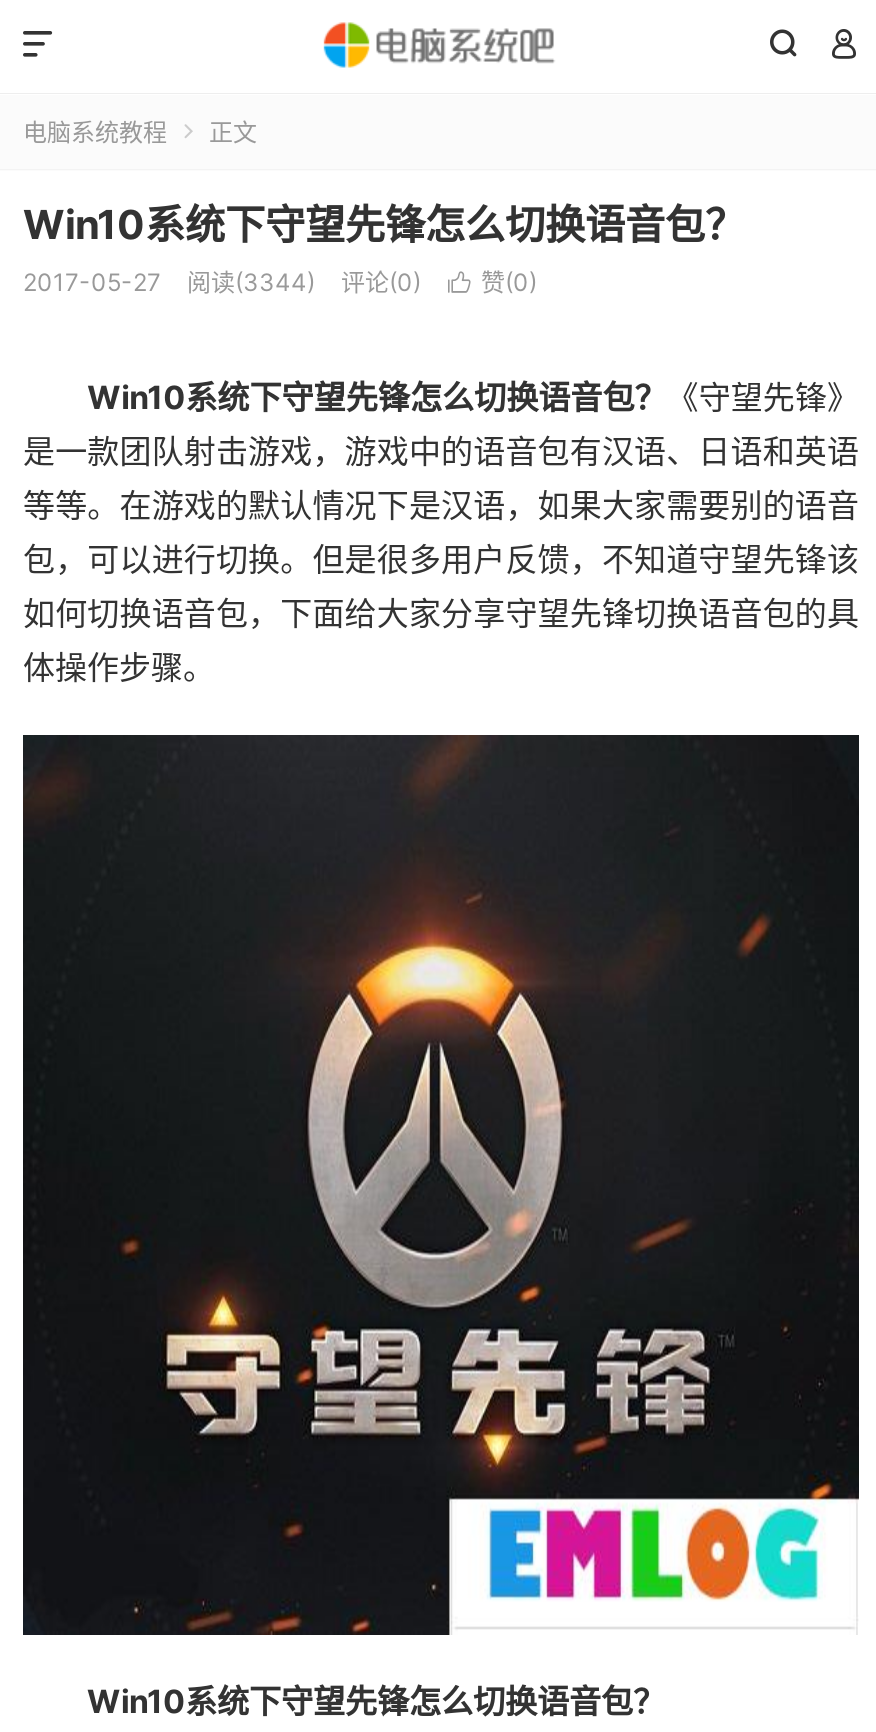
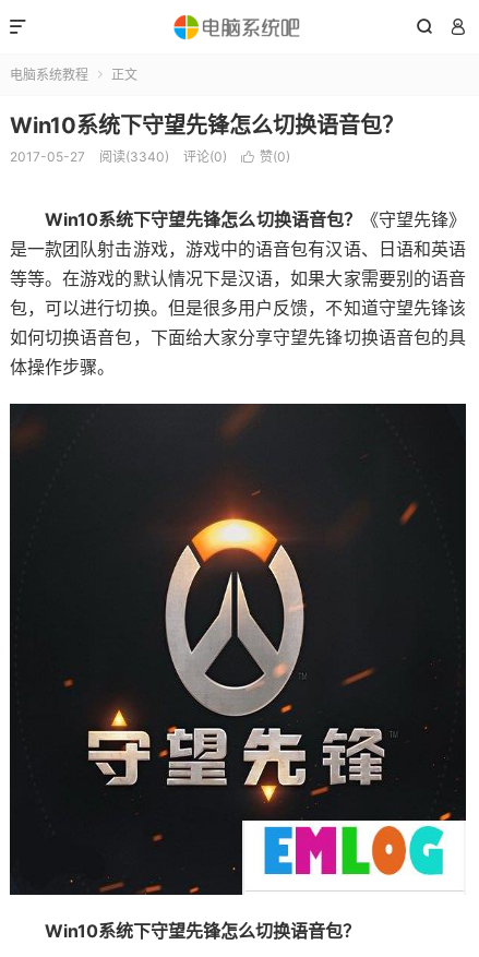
[187,267,315,297] 阅读(3344) -> [99,148,169,165] 阅读(3340)

